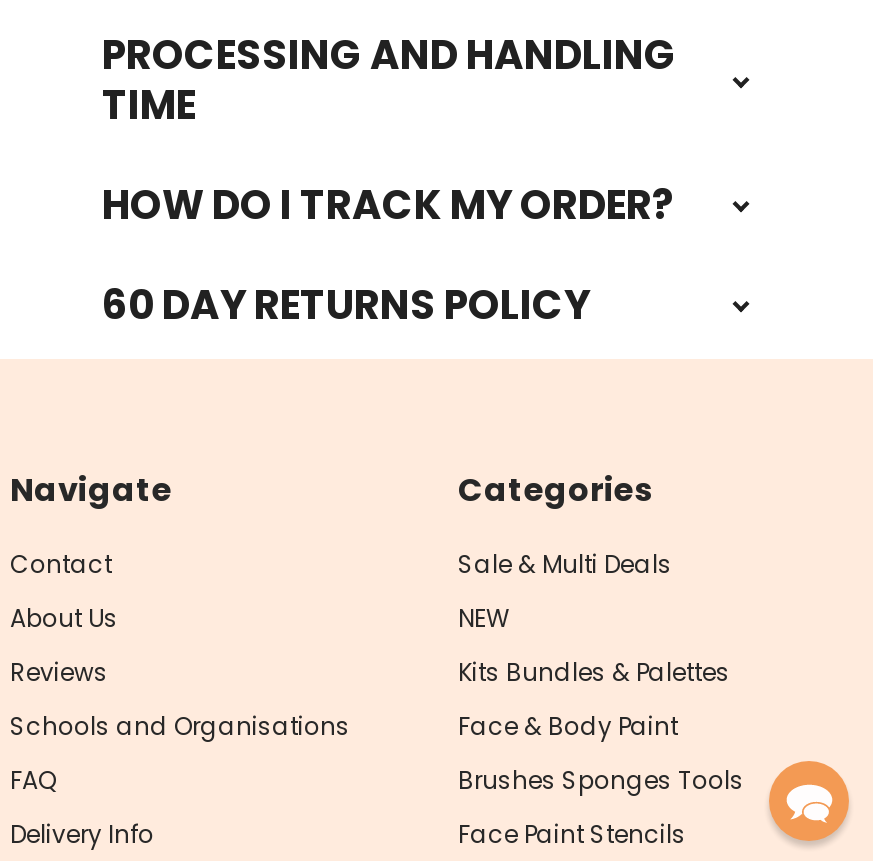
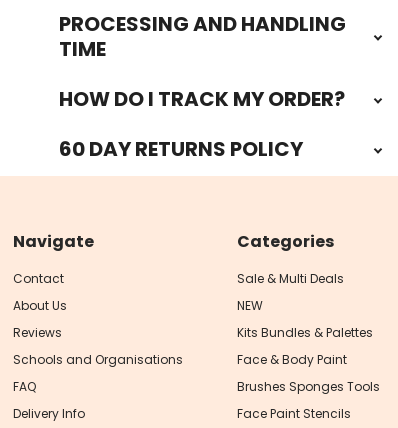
[767,760,851,846] [image] -> none

